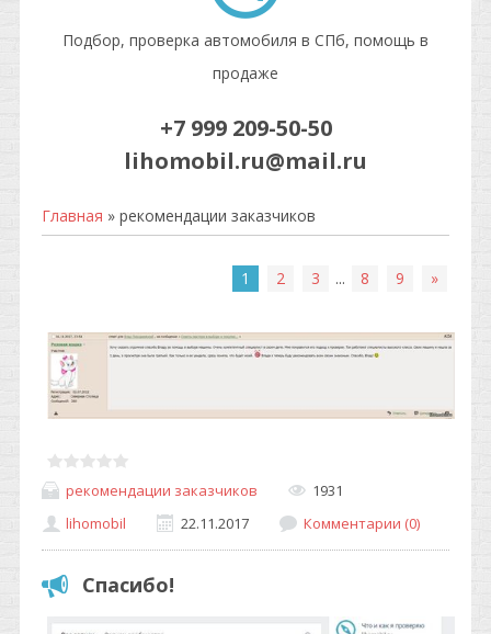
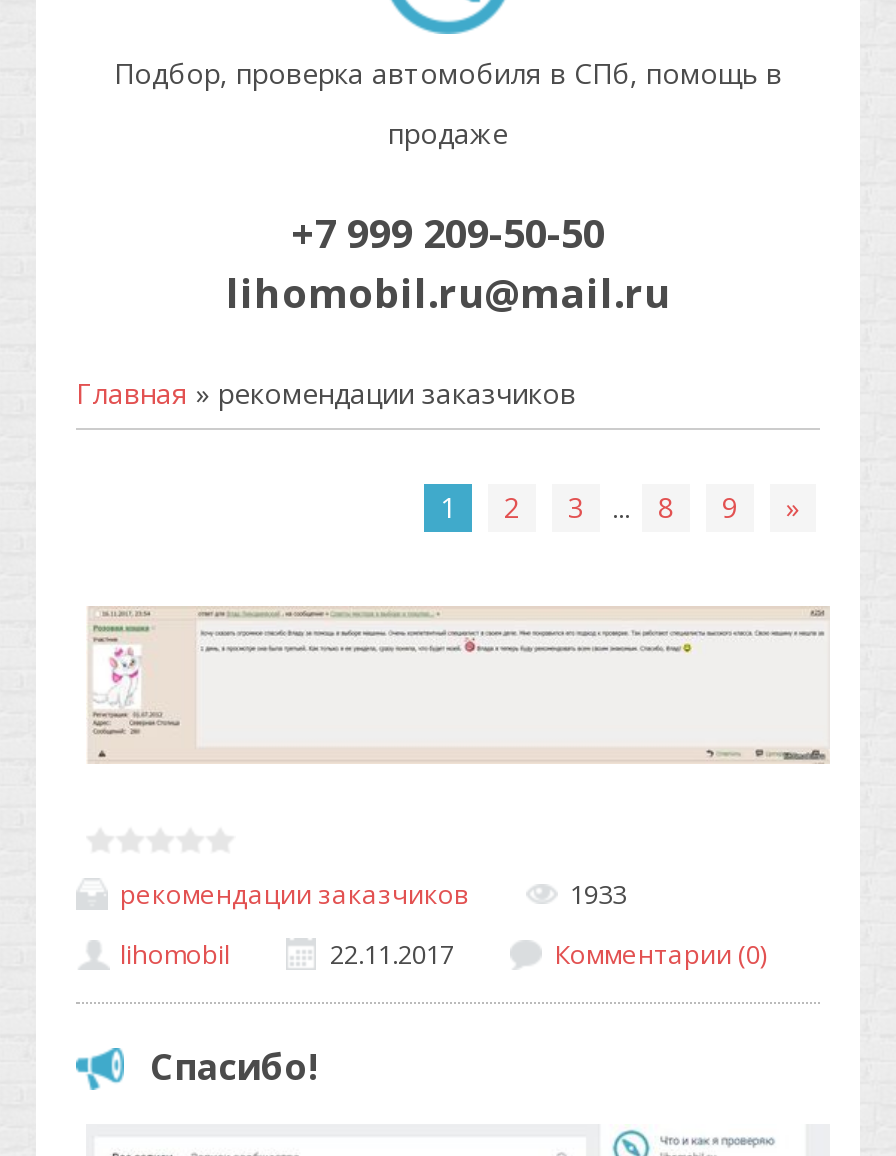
[312,481,343,501] 1931 -> [570,877,626,913] 1933

